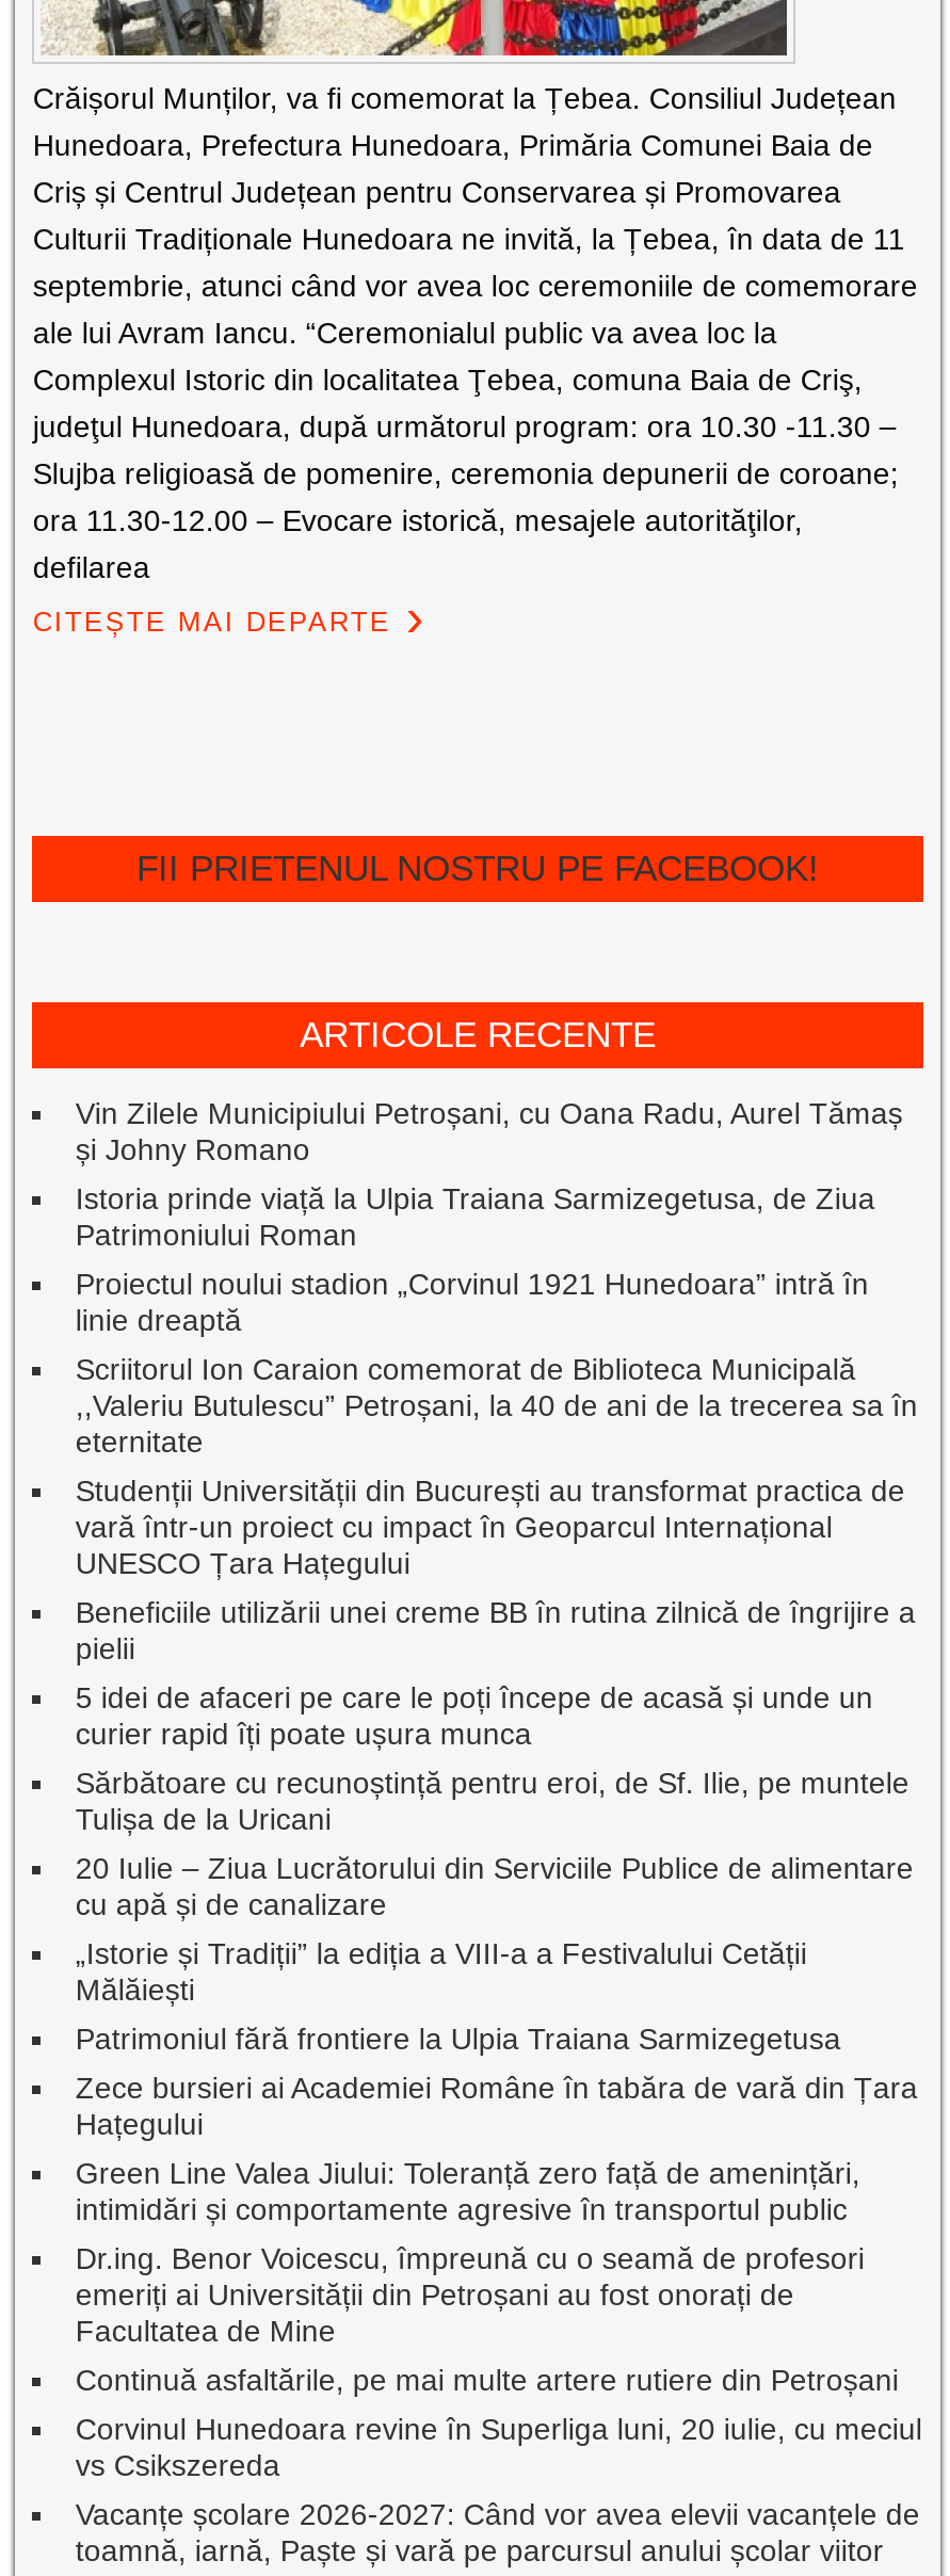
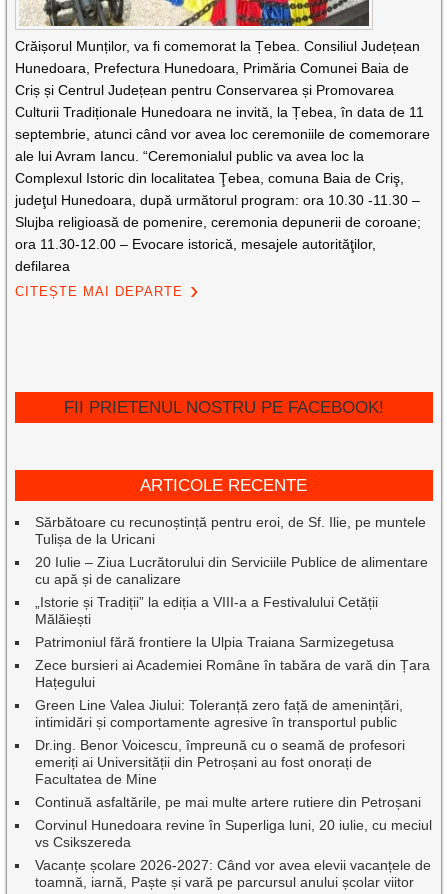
[75,1096,918,1751] Vin Zilele Municipiului Petroșani, cu Oana Radu, Aurel Tămaș | și Johny Romano | Istoria prinde viață la Ulpia Traiana Sarmizegetusa, de Ziua | Patrimoniului Roman | Proiectul noului stadion „Corvinul 1921 Hunedoara” intră în | linie dreaptă | Scriitorul Ion Caraion comemorat de Biblioteca Municipală | ,,Valeriu Butulescu” Petroșani, la 40 de ani de la trecerea sa în | eternitate | Studenții Universității din București au transformat practica de | vară într-un proiect cu impact în Geoparcul Internațional | UNESCO Țara Hațegului | Beneficiile utilizării unei creme BB în rutina zilnică de îngrijire a | pielii | 5 idei de afaceri pe care le poți începe de acasă și unde un | curier rapid îți poate ușura munca -> none

